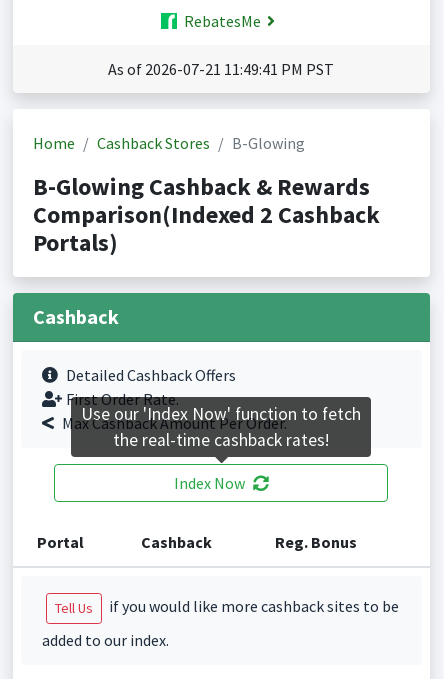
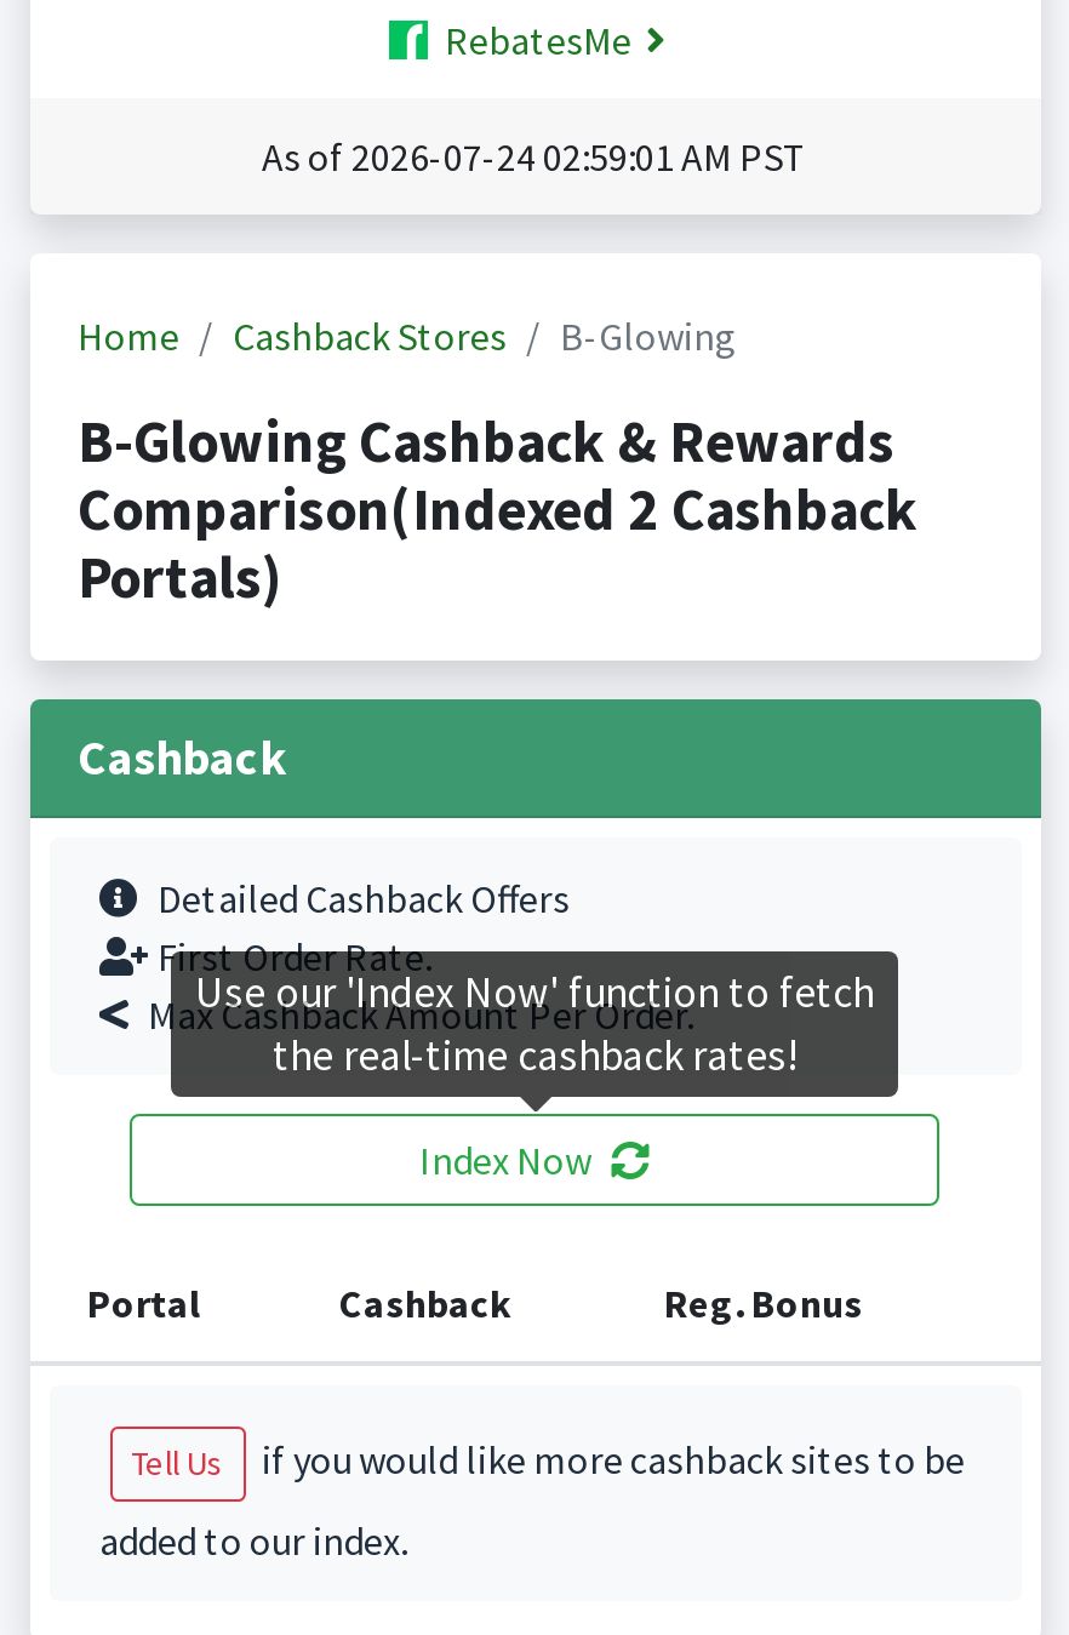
[108,59,334,79] As of 2026-07-21 11:49:41 PM PST -> [262,132,807,181] As of 2026-07-24 02:59:01 AM PST

